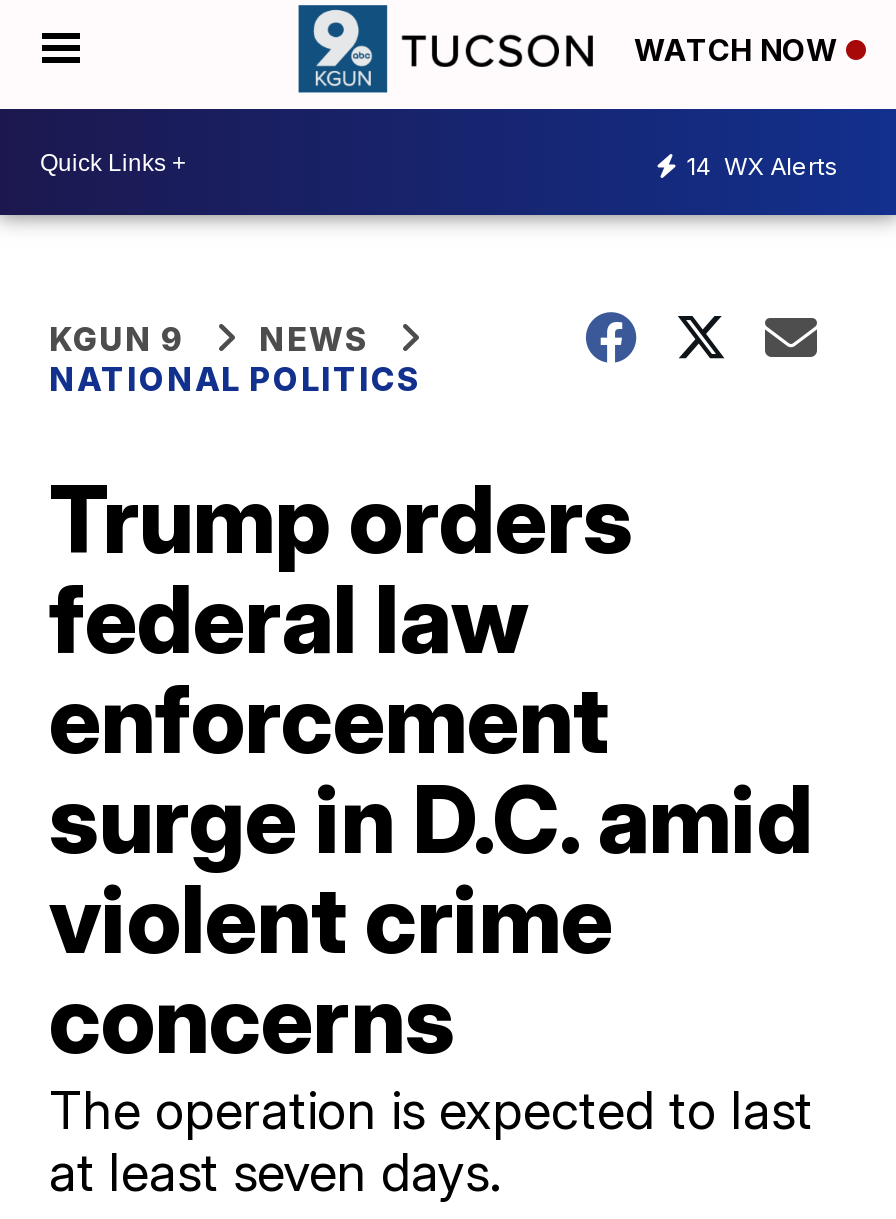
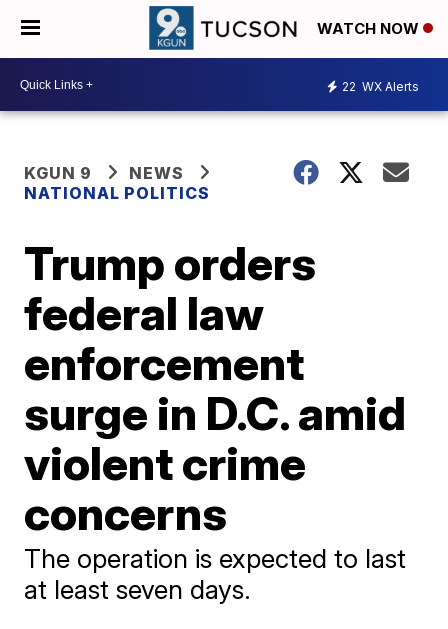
[686,150,838,180] 14 WX Alerts -> [342,78,419,93] 22 WX Alerts

